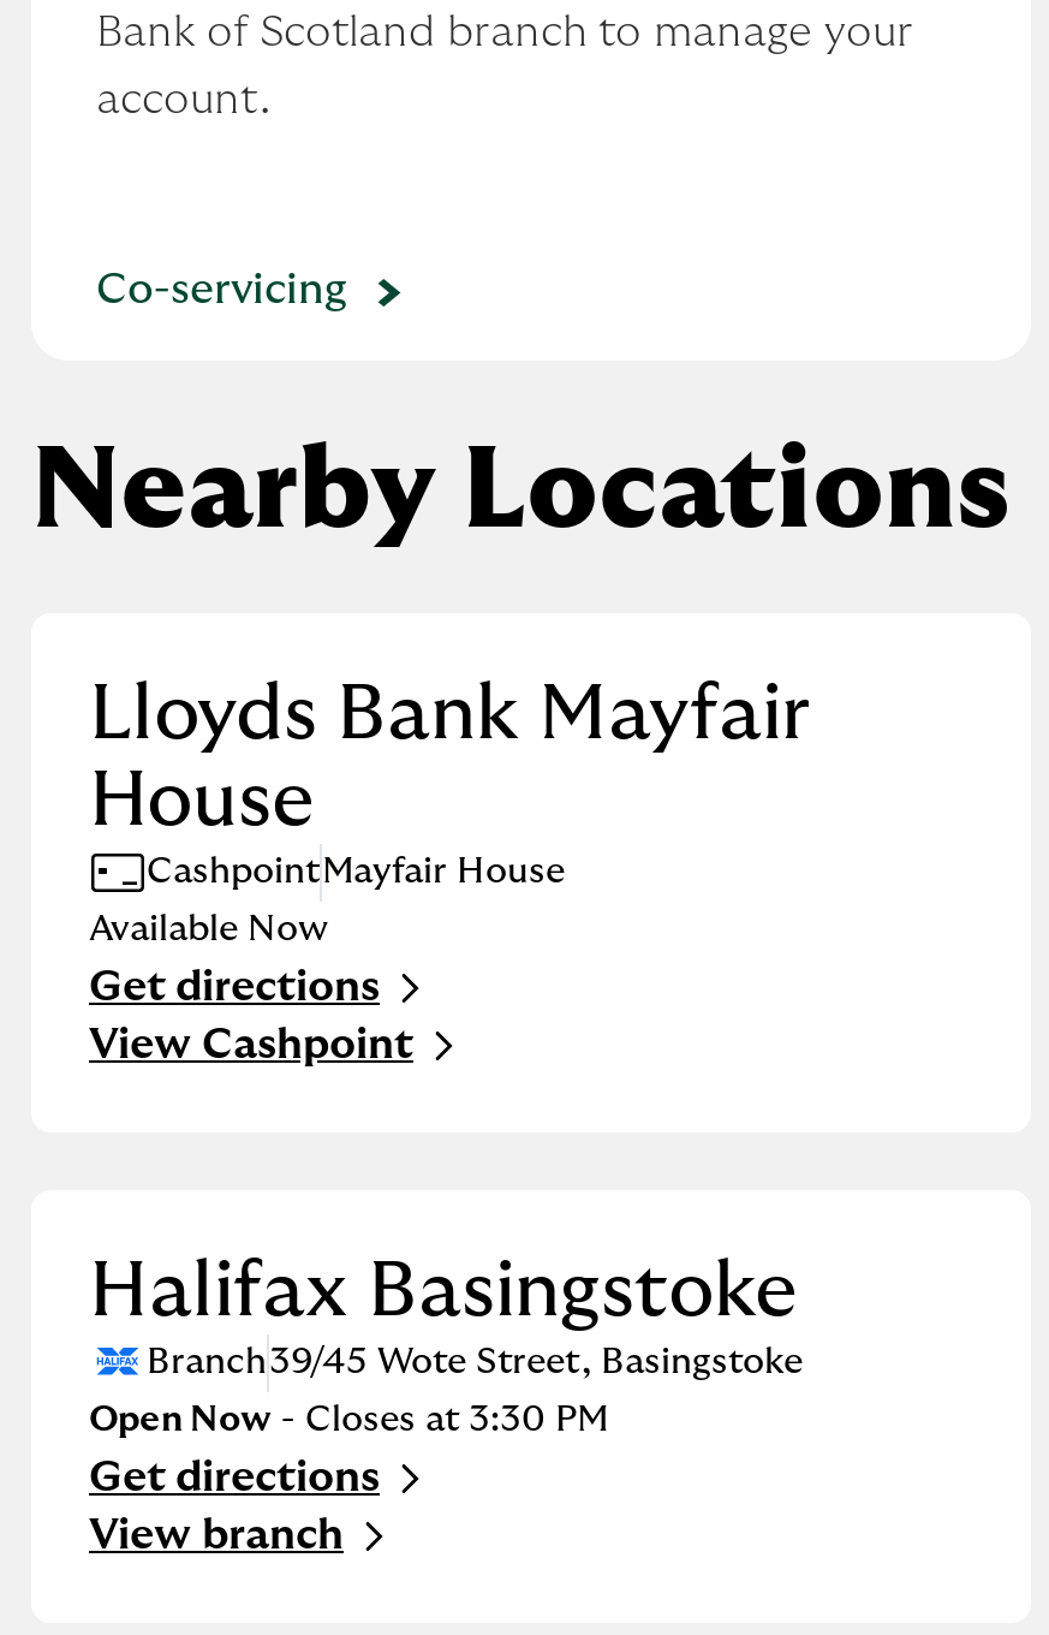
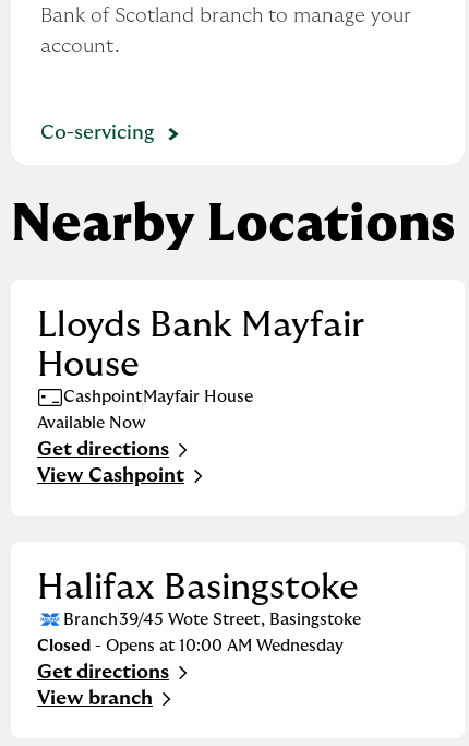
[89,1402,608,1438] Open Now - Closes at 3:30 PM -> [37,638,344,654] Closed - Opens at 10:00 AM Wednesday

